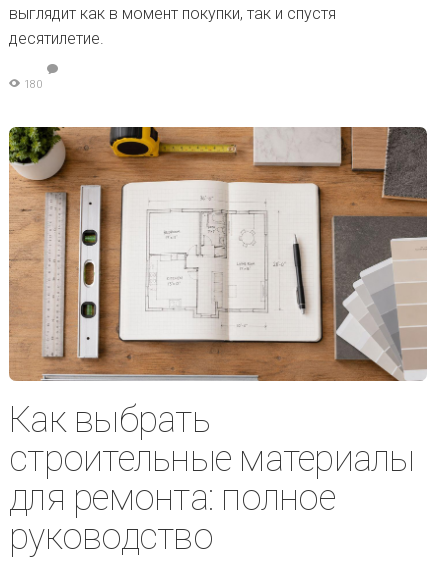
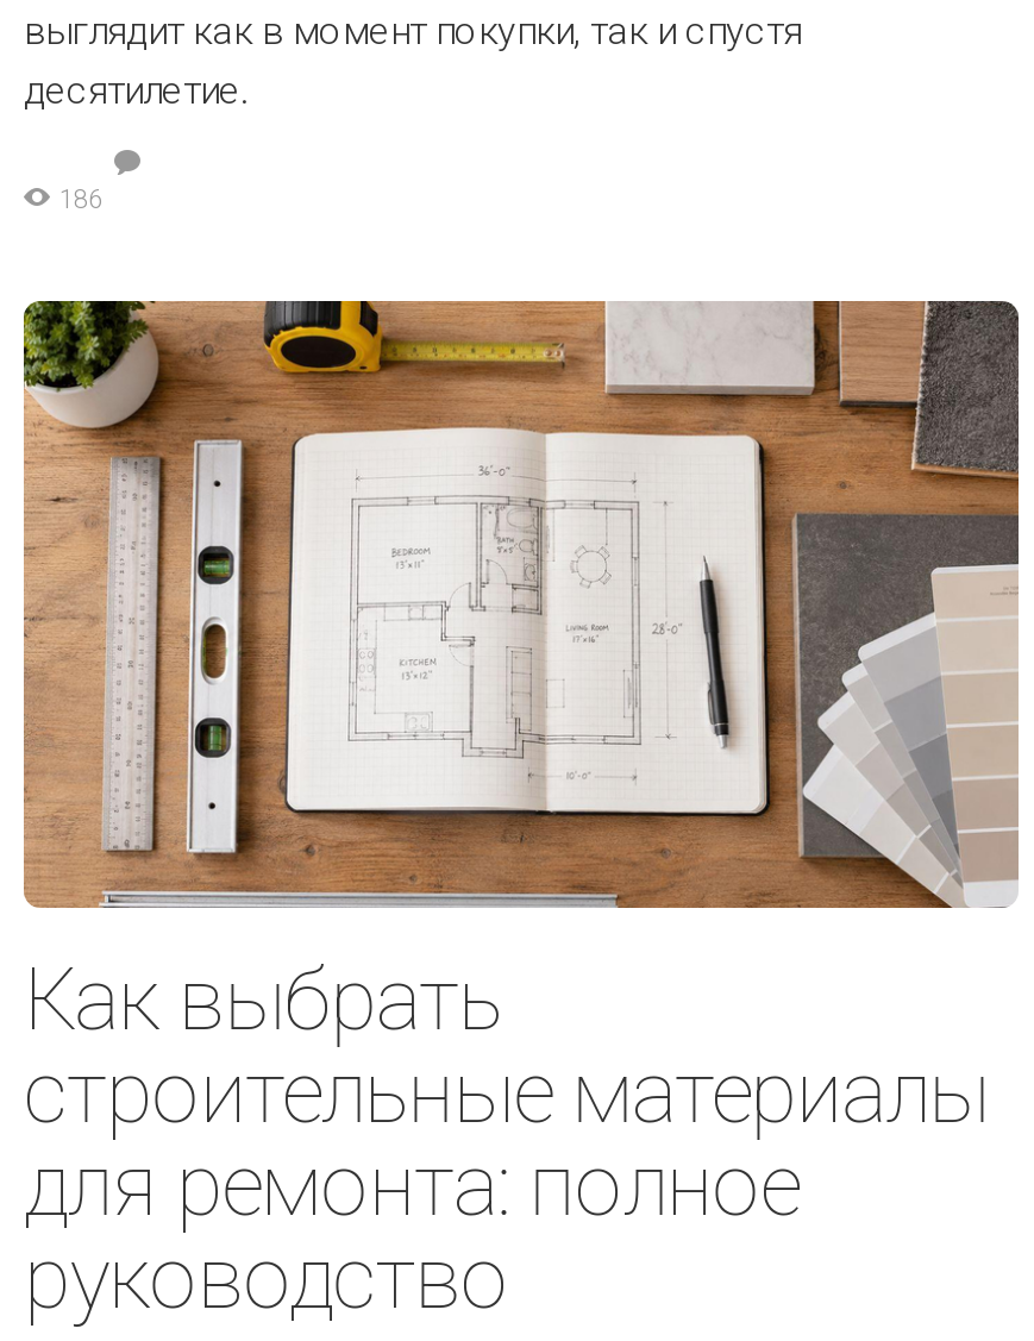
[24,77,42,90] 180 -> [59,184,102,215] 186

